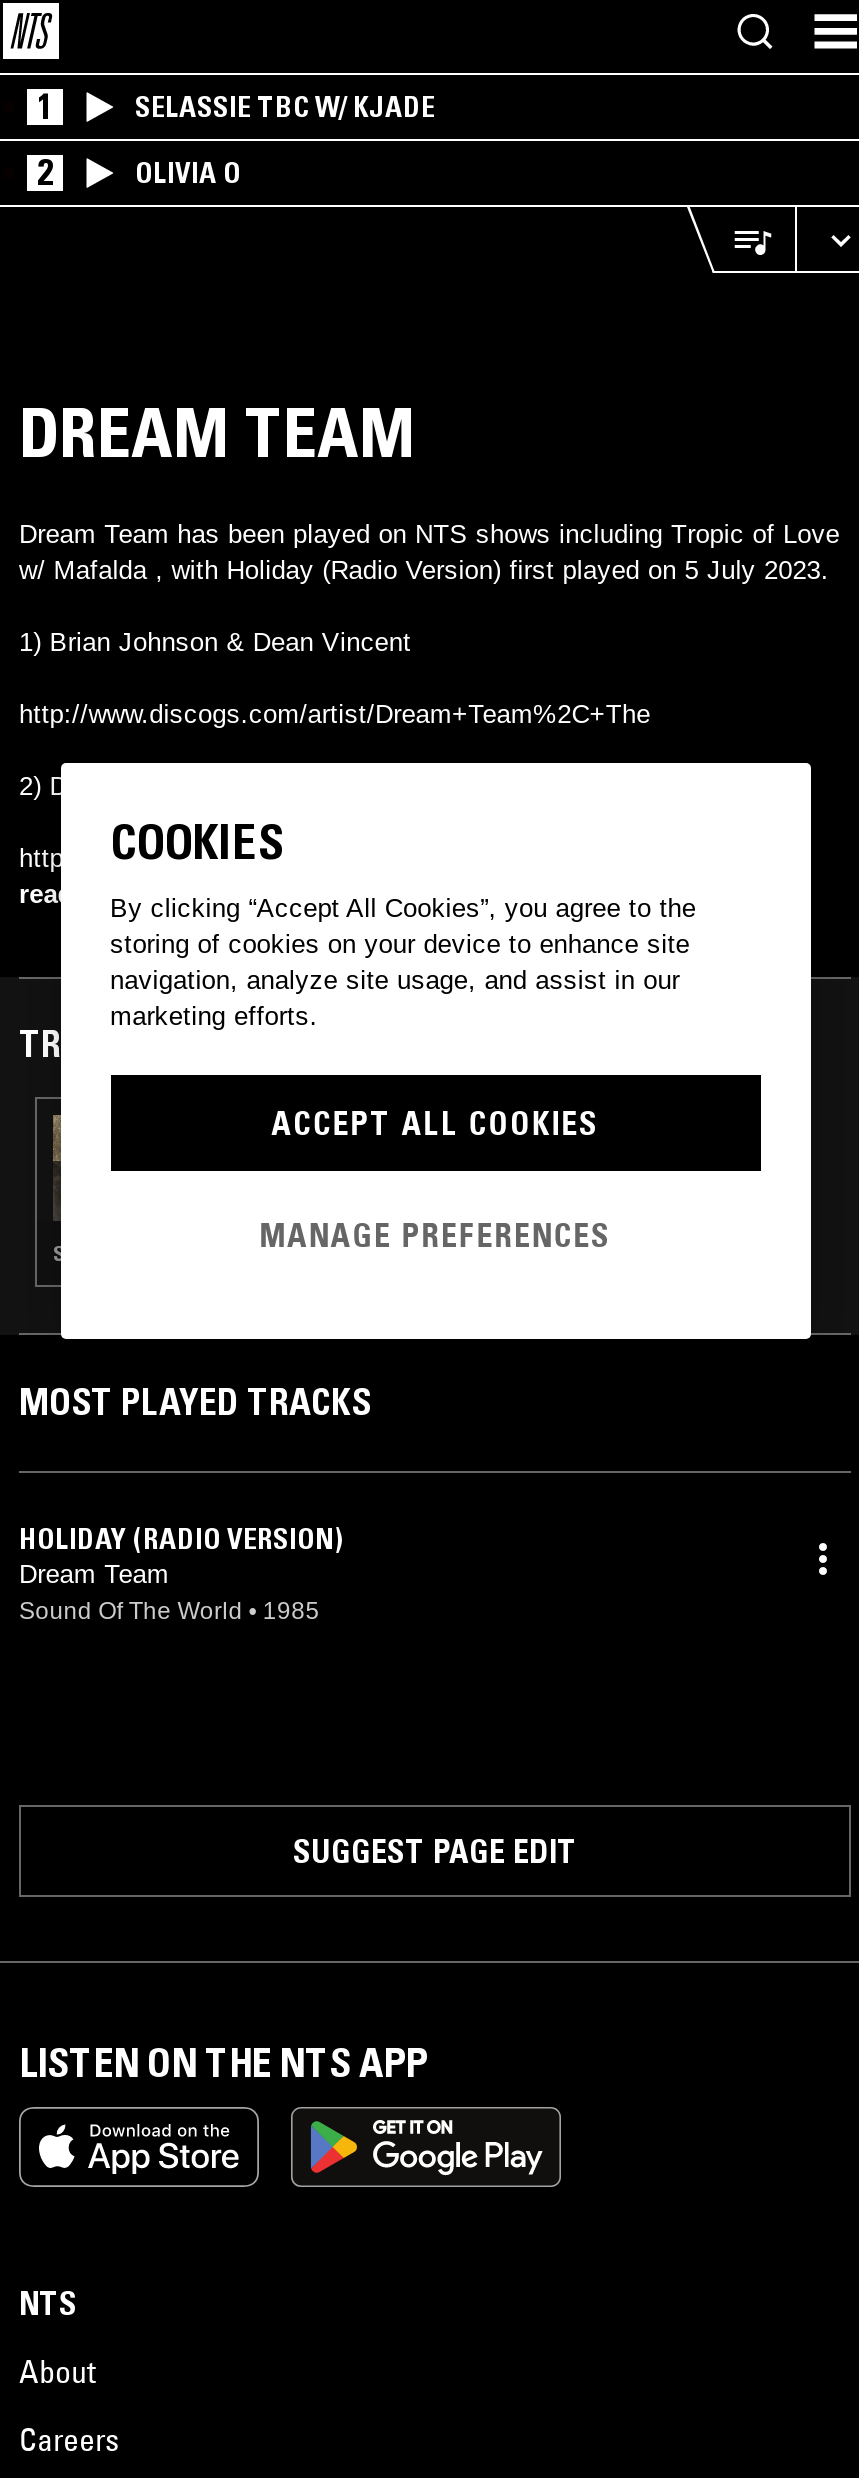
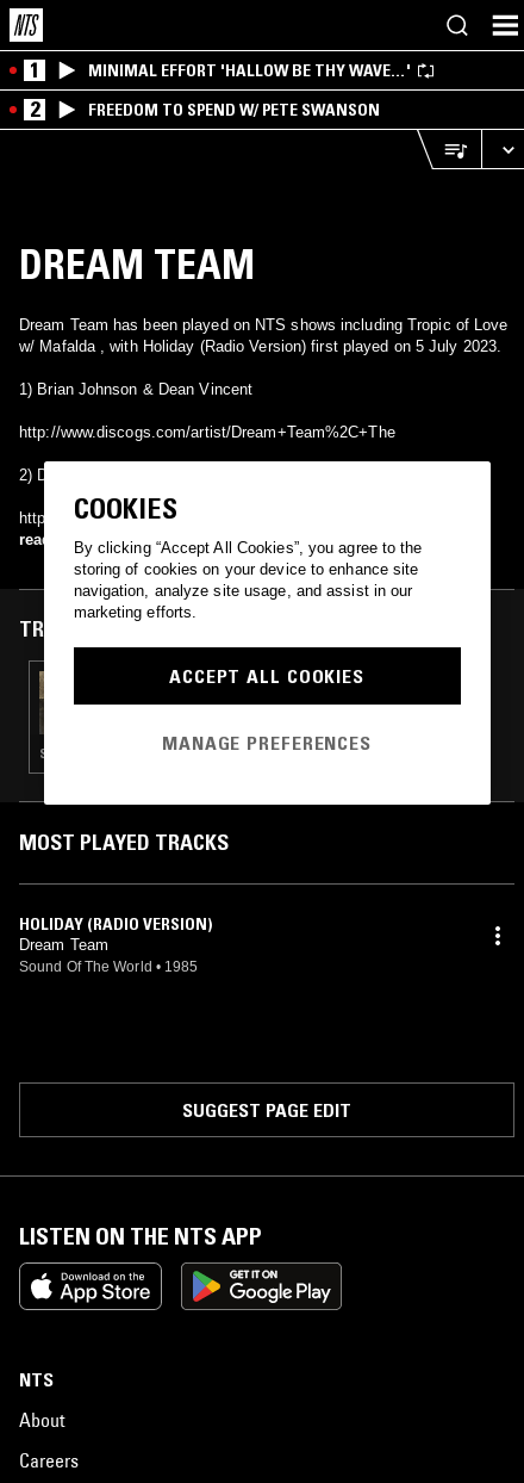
[135,89,435,125] SELASSIE TBC W/ KJADE -> [88,60,411,81] MINIMAL EFFORT 'HALLOW BE THY WAVE…'
[135,155,241,191] OLIVIA O -> [88,99,380,120] FREEDOM TO SPEND W/ PETE SWANSON

